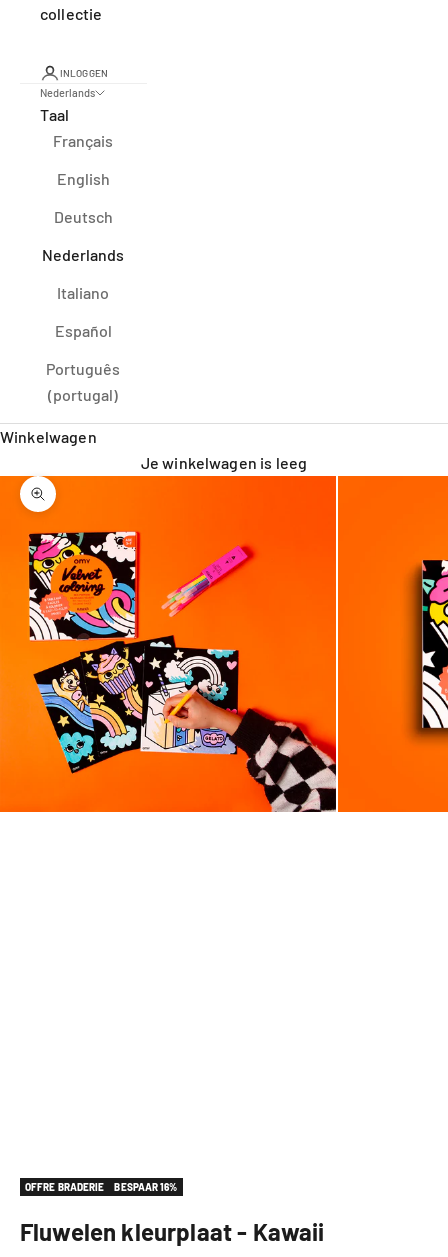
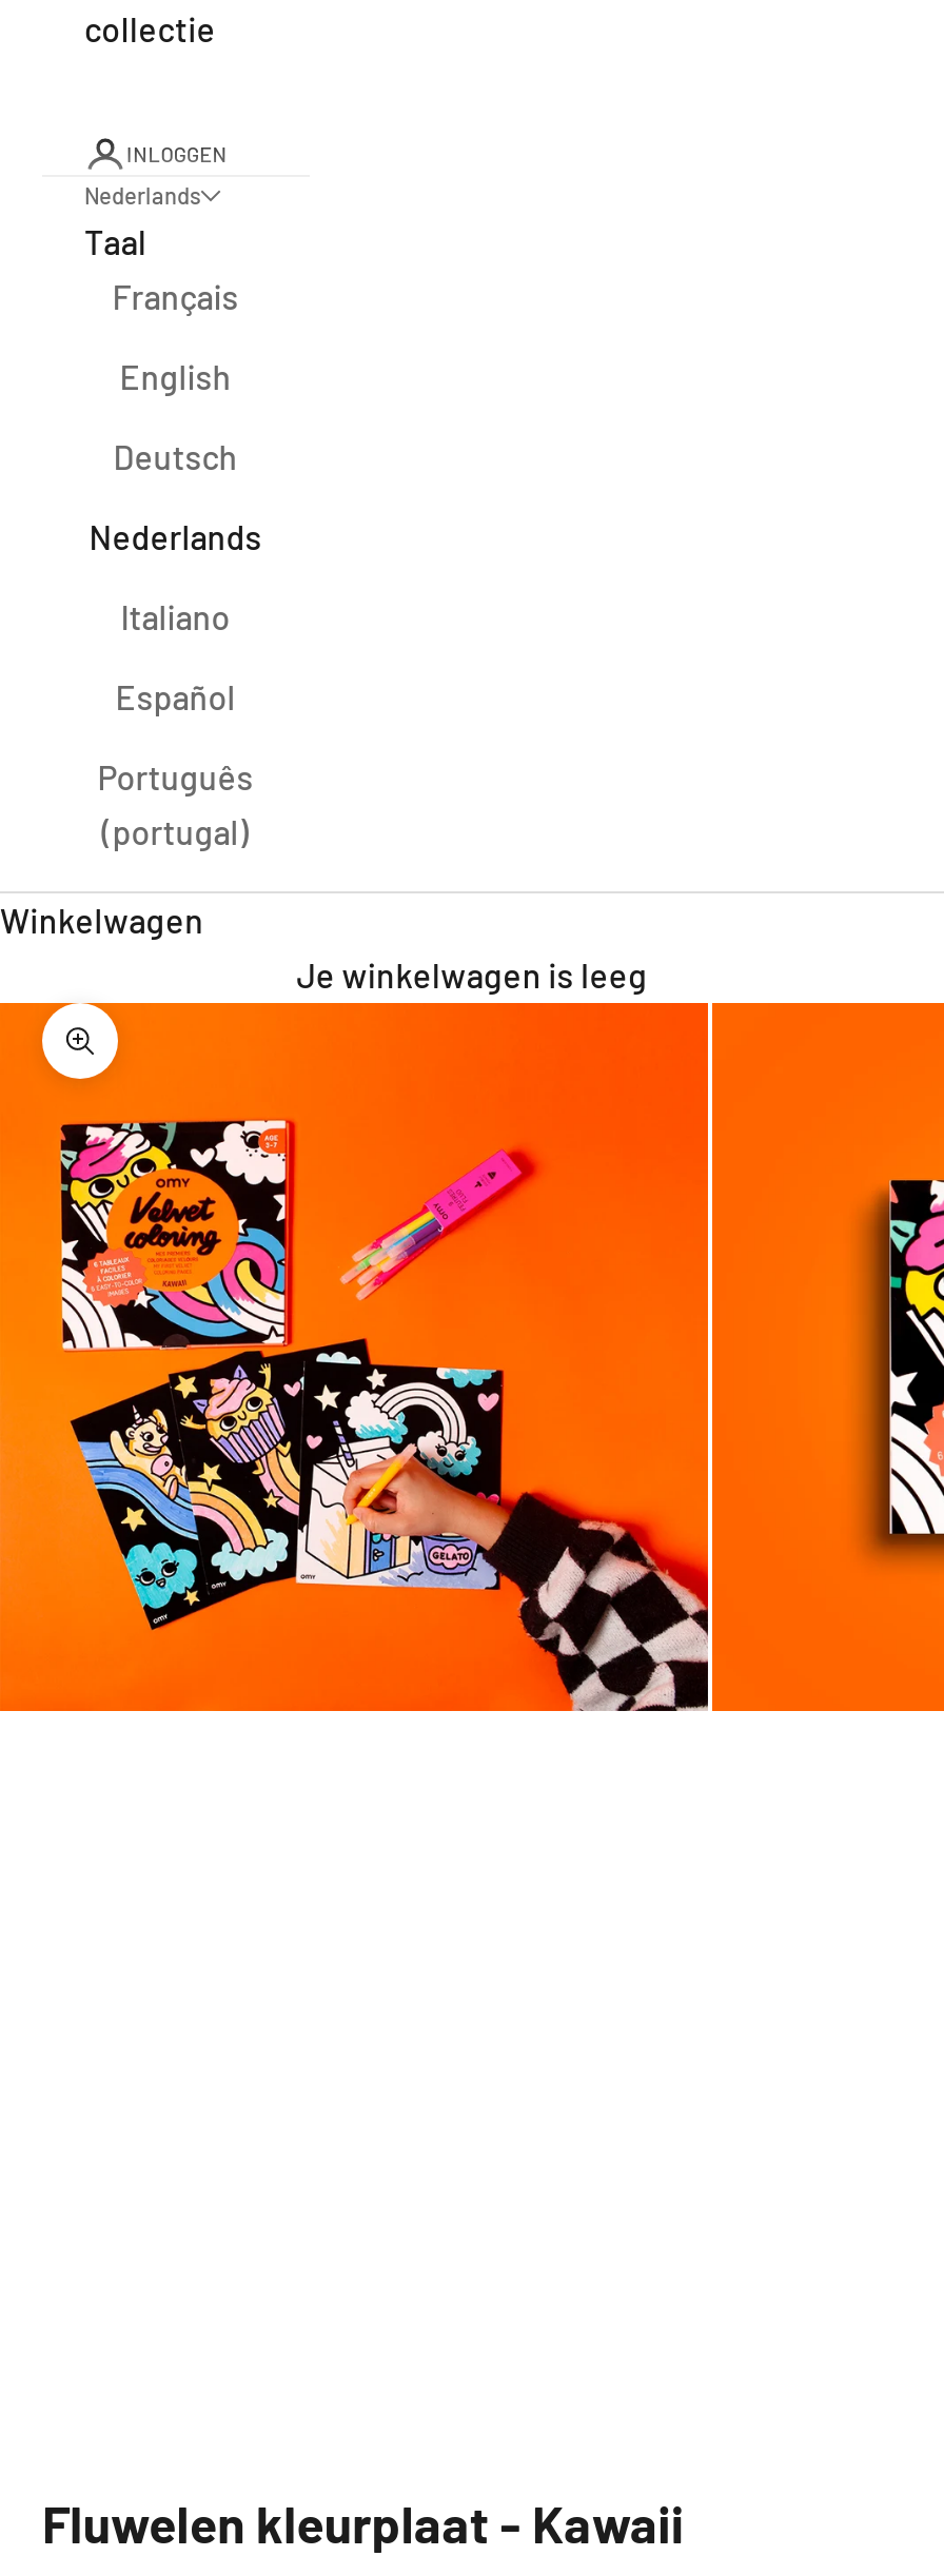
[25,1181,177,1193] OFFRE BRADERIE | BESPAAR 16% -> none

